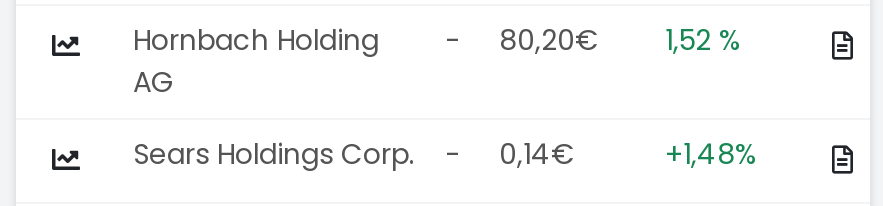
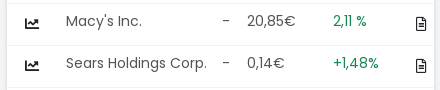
[133,20,379,102] Hornbach Holding | AG -> [65,11,141,31] Macy's Inc.
[499,20,599,60] 80,20€ -> [246,11,295,31] 20,85€
[665,20,741,60] 1,52 % -> [332,11,366,31] 2,11 %

